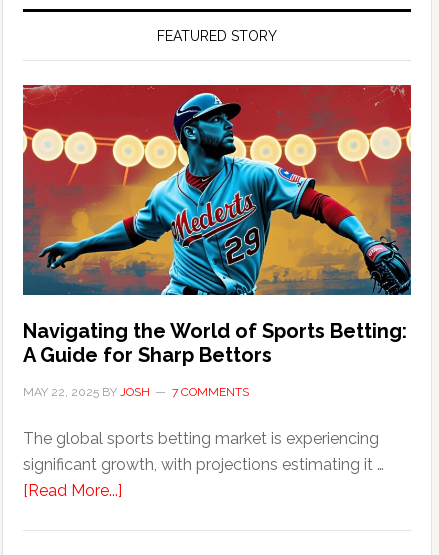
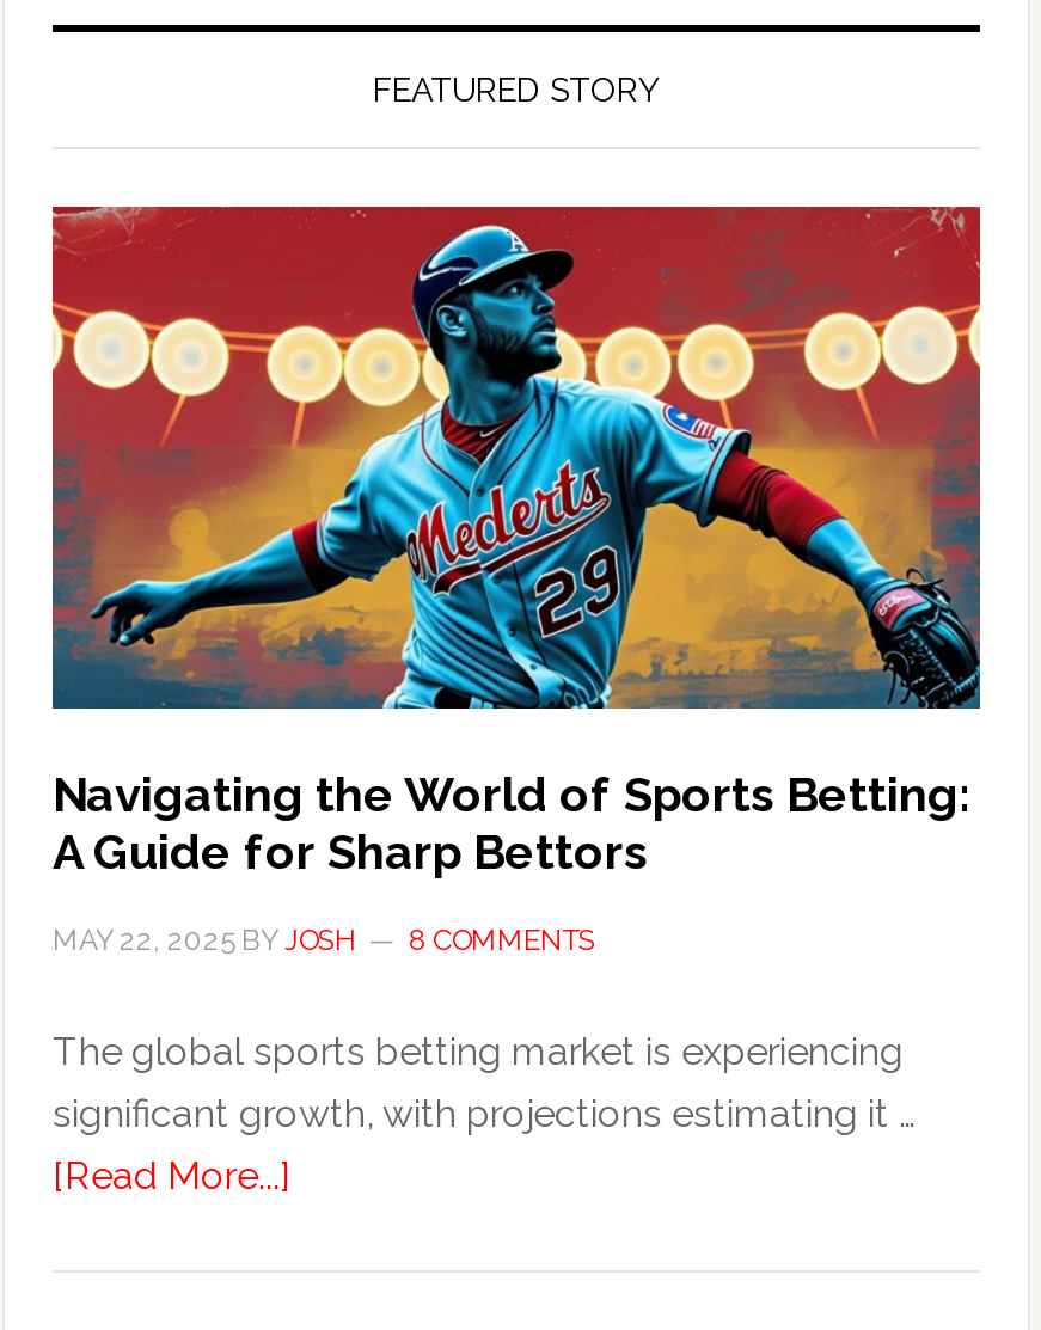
[23,385,249,399] MAY 22, 2025 BY JOSH 7 COMMENTS -> [53,923,595,956] MAY 22, 2025 BY JOSH 8 COMMENTS

